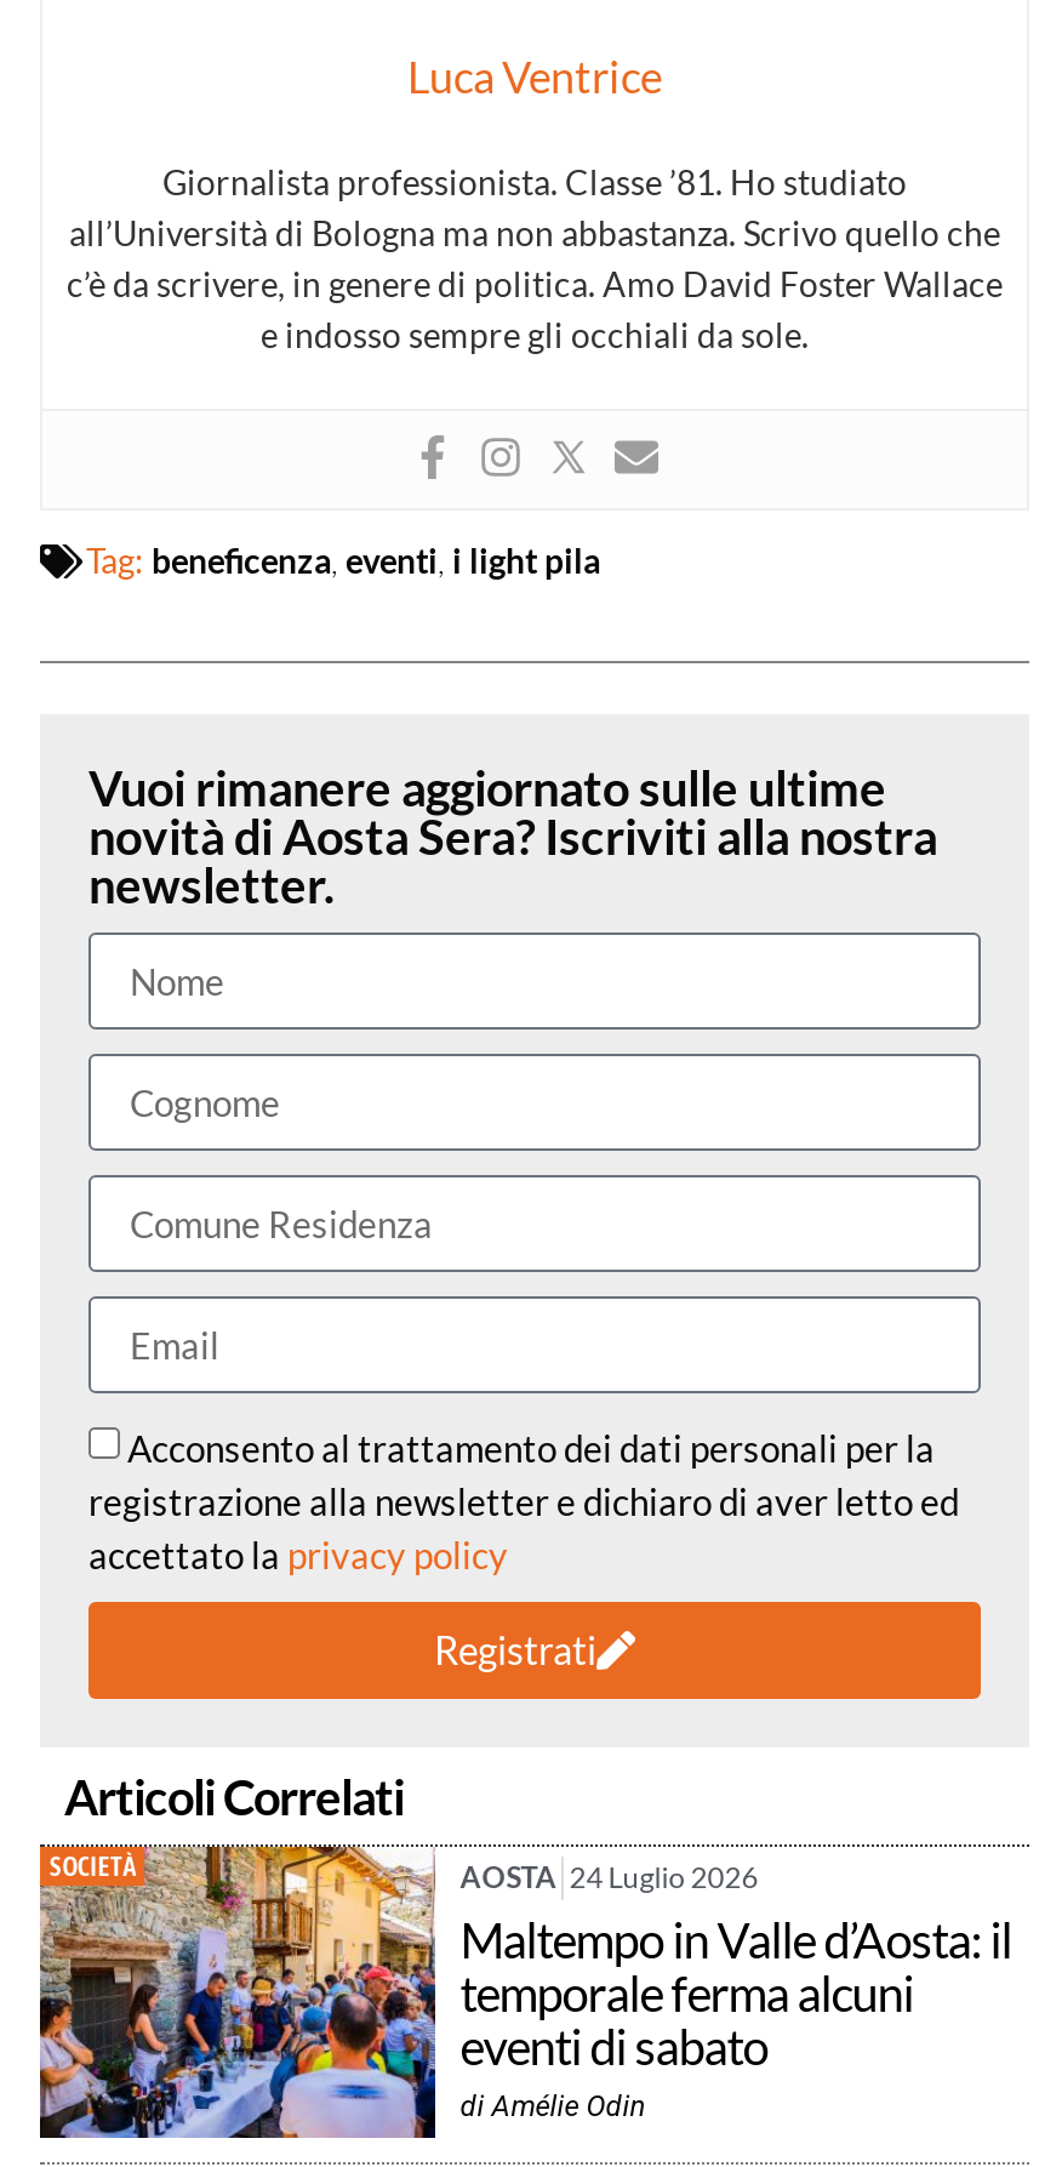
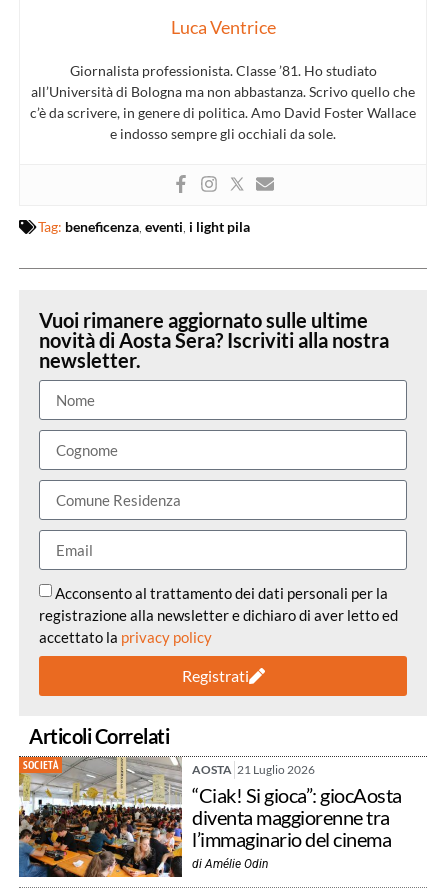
[38,1844,1012,2140] [image] | AOSTA 24 Luglio 2026 | Maltempo in Valle d’Aosta: il | temporale ferma alcuni | eventi di sabato -> [18,756,402,878] [image] | AOSTA 21 Luglio 2026 | “Ciak! Si gioca”: giocAosta | diventa maggiorenne tra | l’immaginario del cinema

